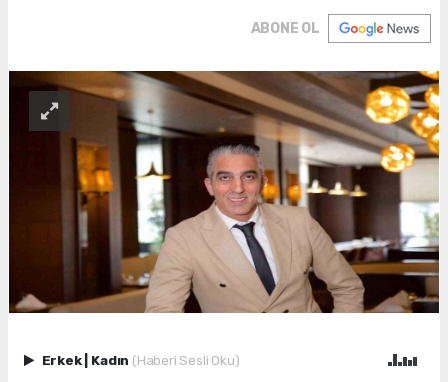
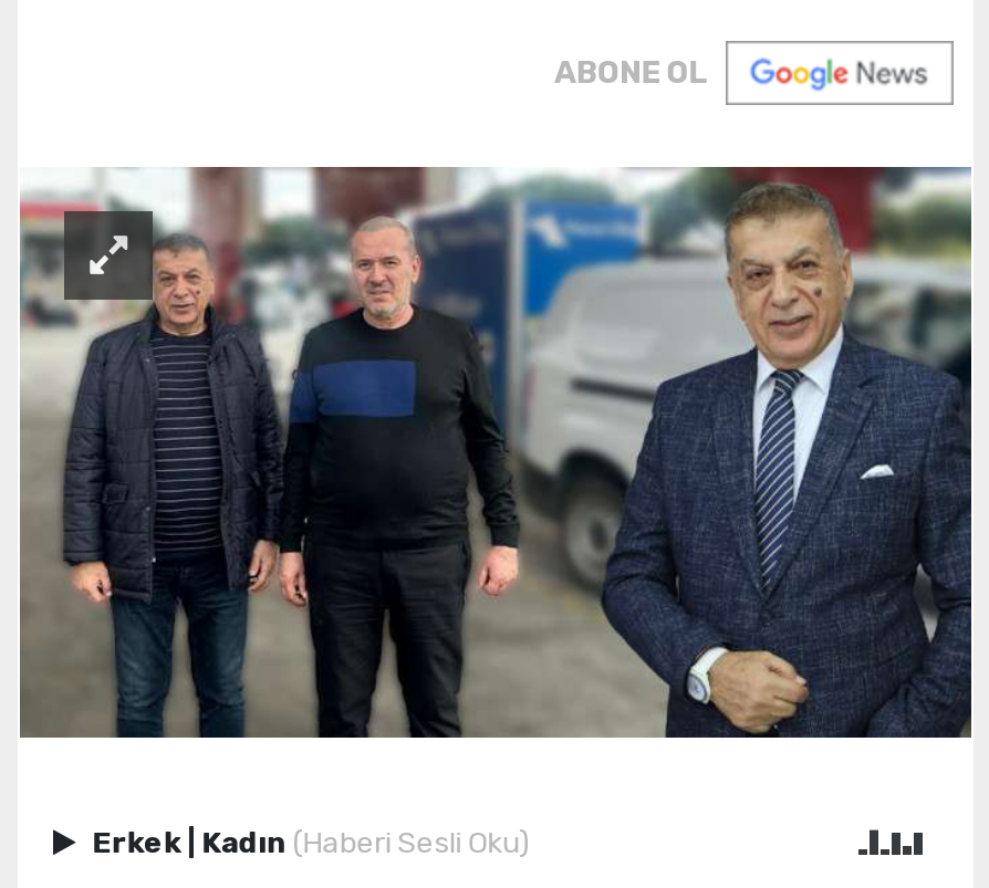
[8,70,440,314] [image] -> [20,165,974,740] [image]

